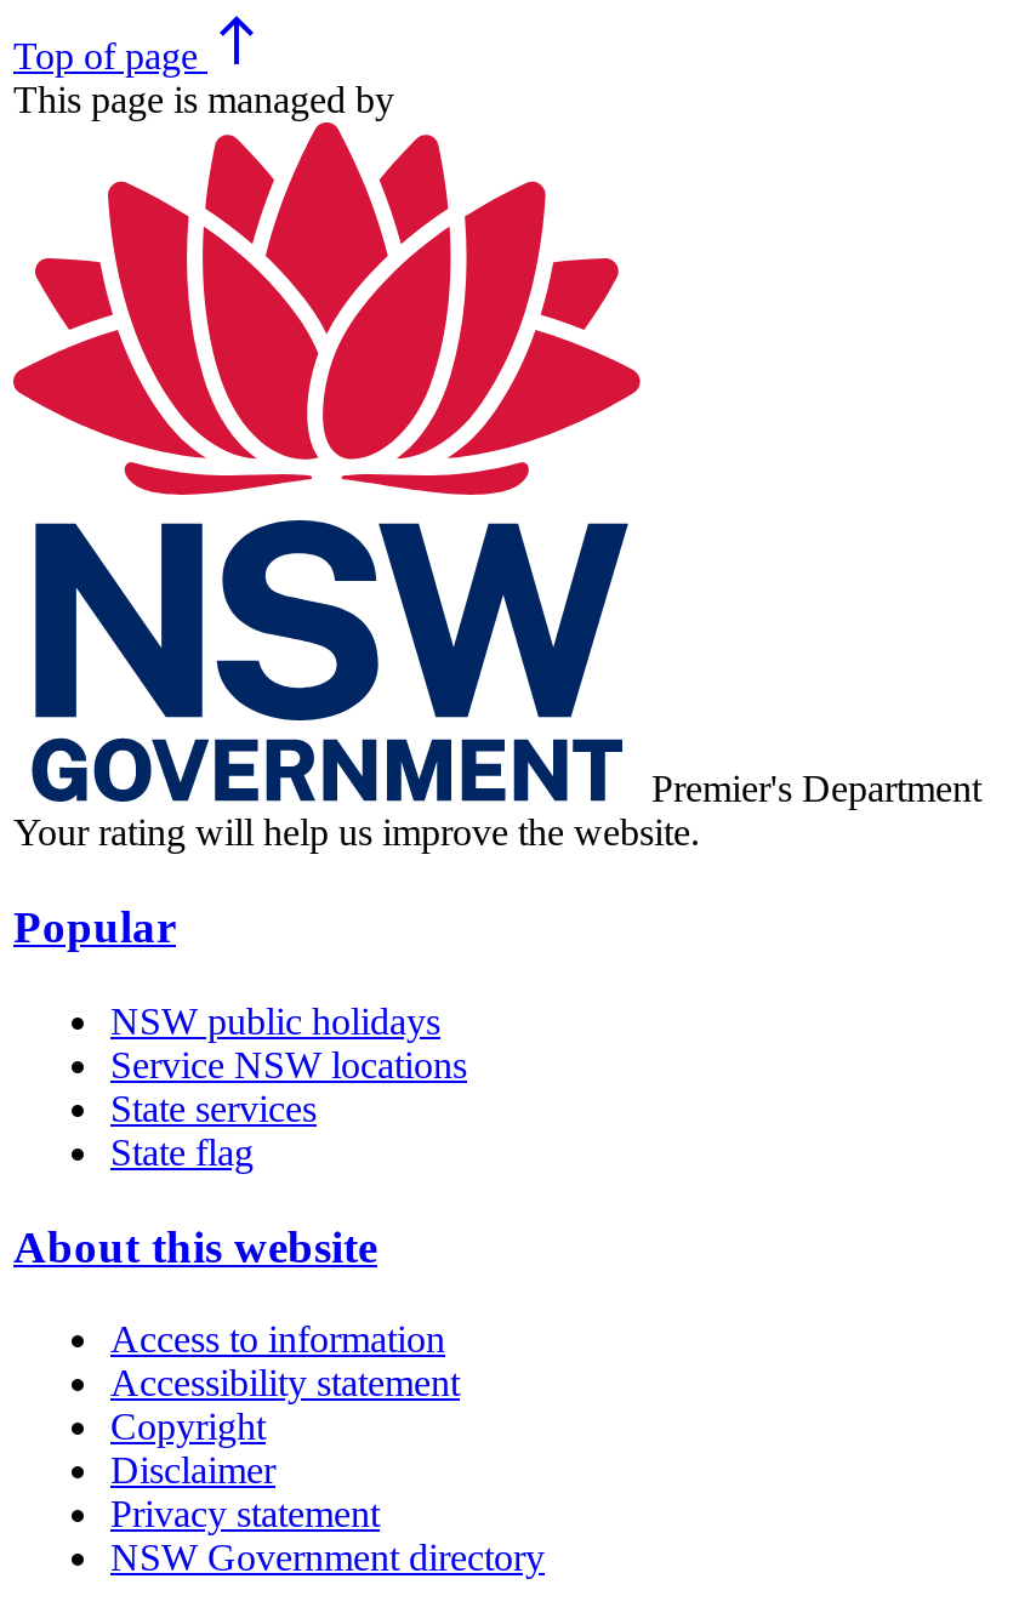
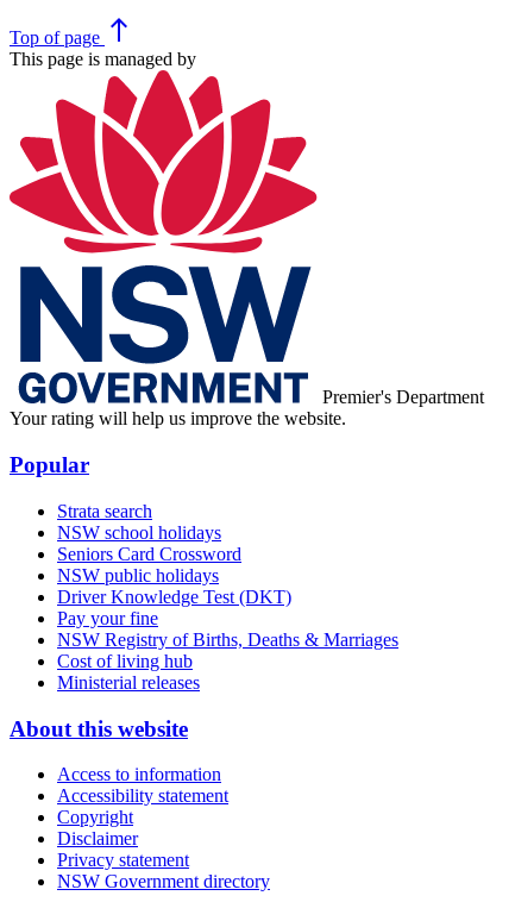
none -> [57,501,241,564] Strata search | NSW school holidays | Seniors Card Crossword
[110,1044,467,1172] Service NSW locations | State services | State flag -> [57,586,398,692] Driver Knowledge Test (DKT) | Pay your fine | NSW Registry of Births, Deaths & Marriages | Cost of living hub | Ministerial releases

